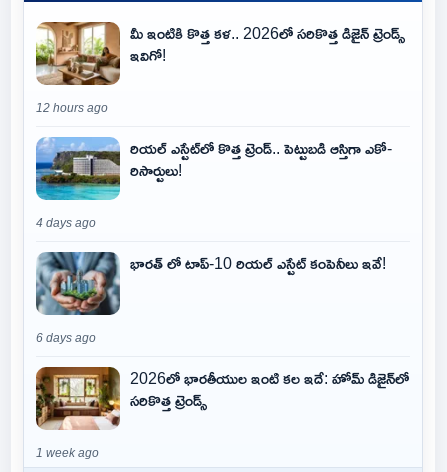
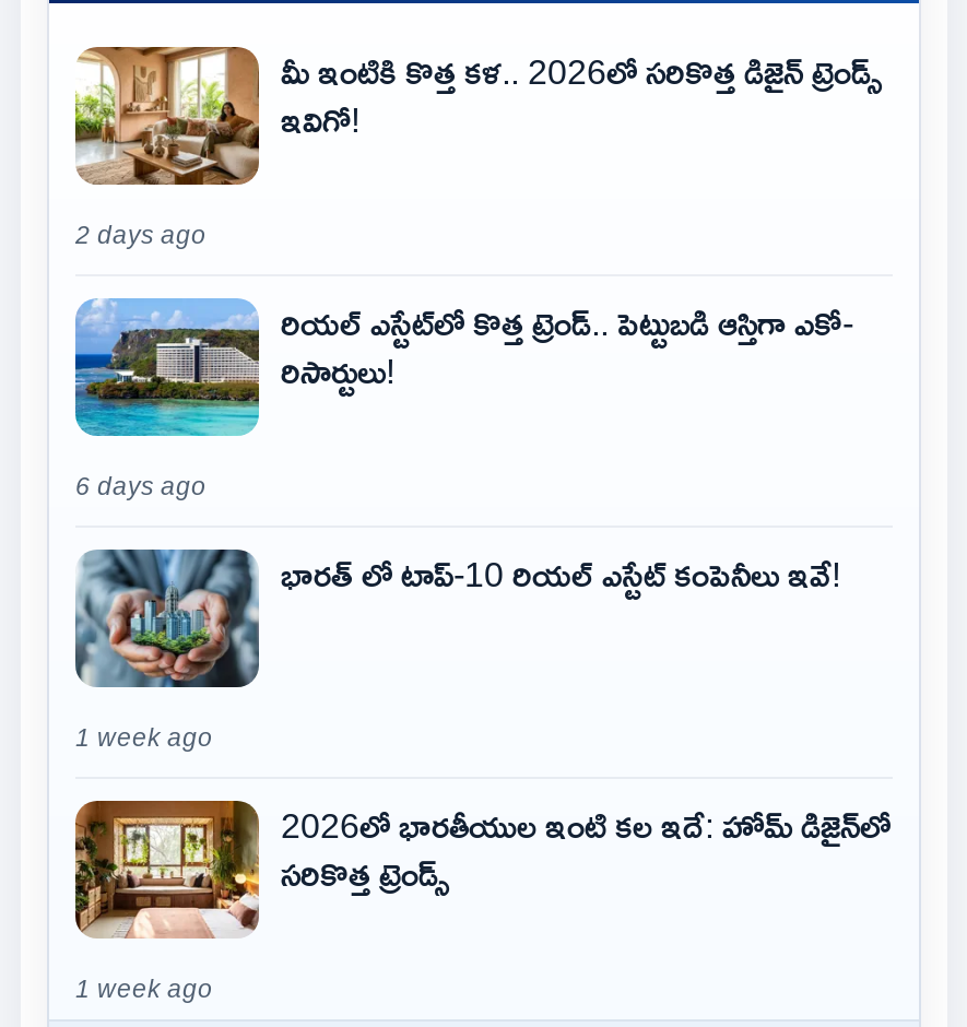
[36,102,108,114] 12 hours ago -> [75,221,207,247] 2 days ago
[36,217,96,229] 4 days ago -> [75,472,207,498] 6 days ago
[36,332,96,344] 6 days ago -> [75,723,213,750] 1 week ago

